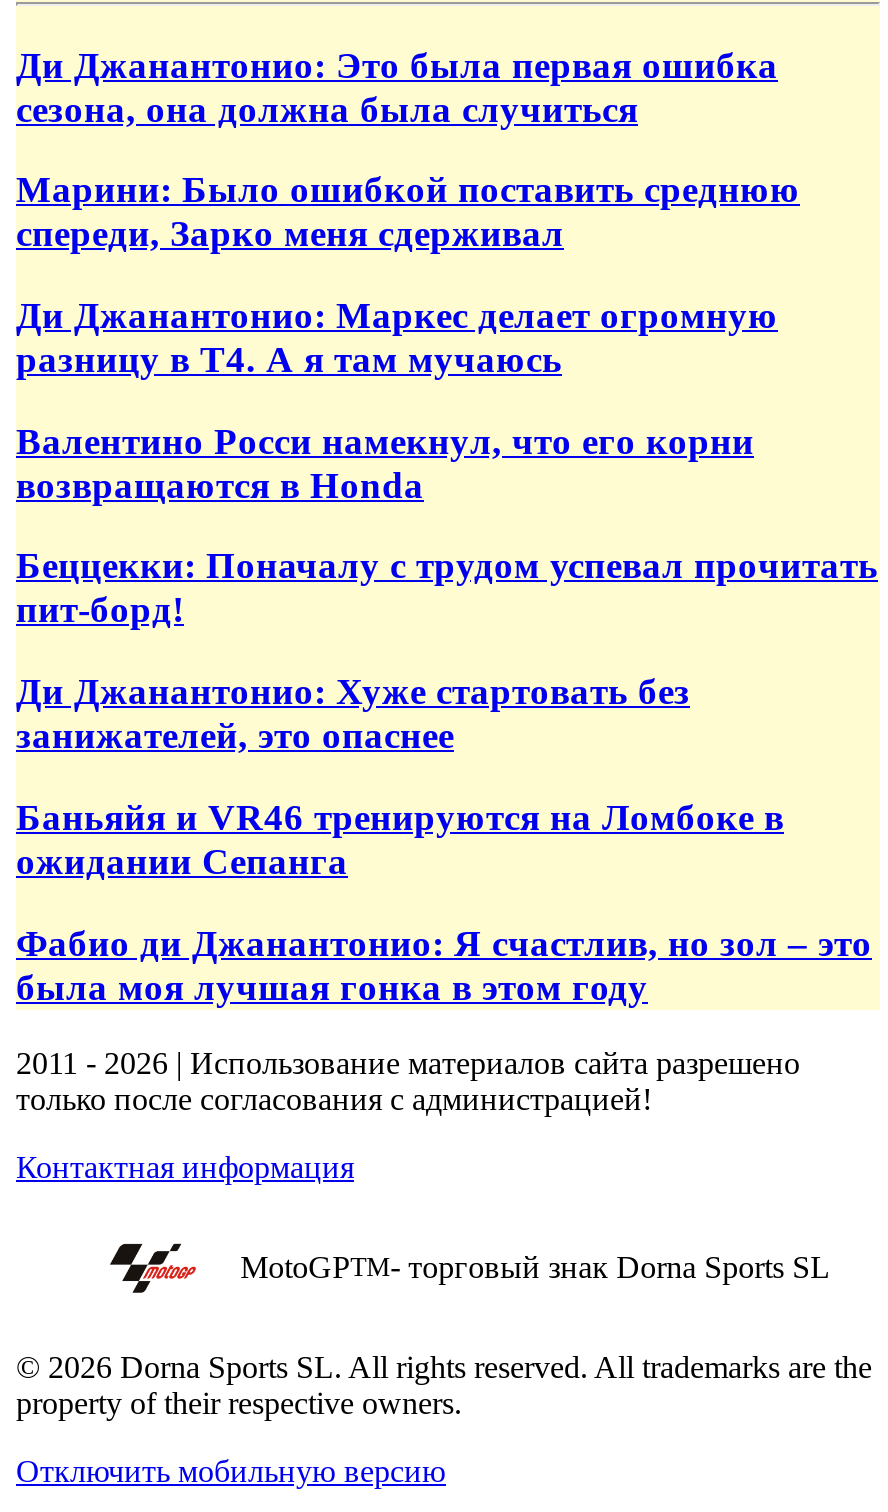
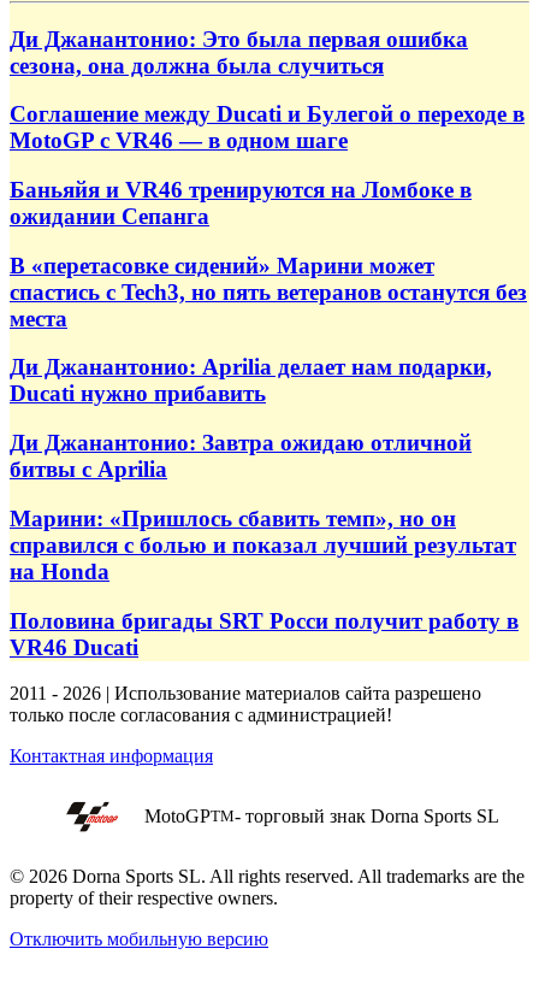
[16,168,878,756] Марини: Было ошибкой поставить среднюю | спереди, Зарко меня сдерживал | Ди Джанантонио: Маркес делает огромную | разницу в T4. А я там мучаюсь | Валентино Росси намекнул, что его корни | возвращаются в Honda | Беццекки: Поначалу с трудом успевал прочитать | пит-борд! | Ди Джанантонио: Хуже стартовать без | занижателей, это опаснее -> [10,101,525,153] Соглашение между Ducati и Булегой о переходе в | MotoGP с VR46 — в одном шаге
moved [16,796,784,882] -> [10,177,472,229]: Баньяйя и VR46 тренируются на Ломбоке в | ожидании Сепанга
[16,921,872,1007] Фабио ди Джанантонио: Я счастлив, но зол – это | была моя лучшая гонка в этом году -> [10,253,527,660] В «перетасовке сидений» Марини может | спастись с Tech3, но пять ветеранов останутся без | места | Ди Джанантонио: Aprilia делает нам подарки, | Ducati нужно прибавить | Ди Джанантонио: Завтра ожидаю отличной | битвы с Aprilia | Марини: «Пришлось сбавить темп», но он | справился с болью и показал лучший результат | на Honda | Половина бригады SRT Росси получит работу в | VR46 Ducati

